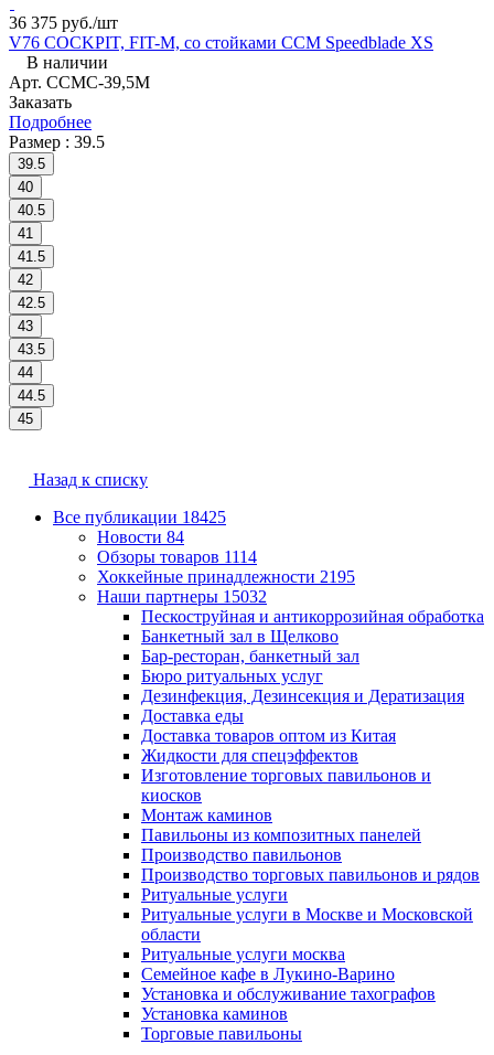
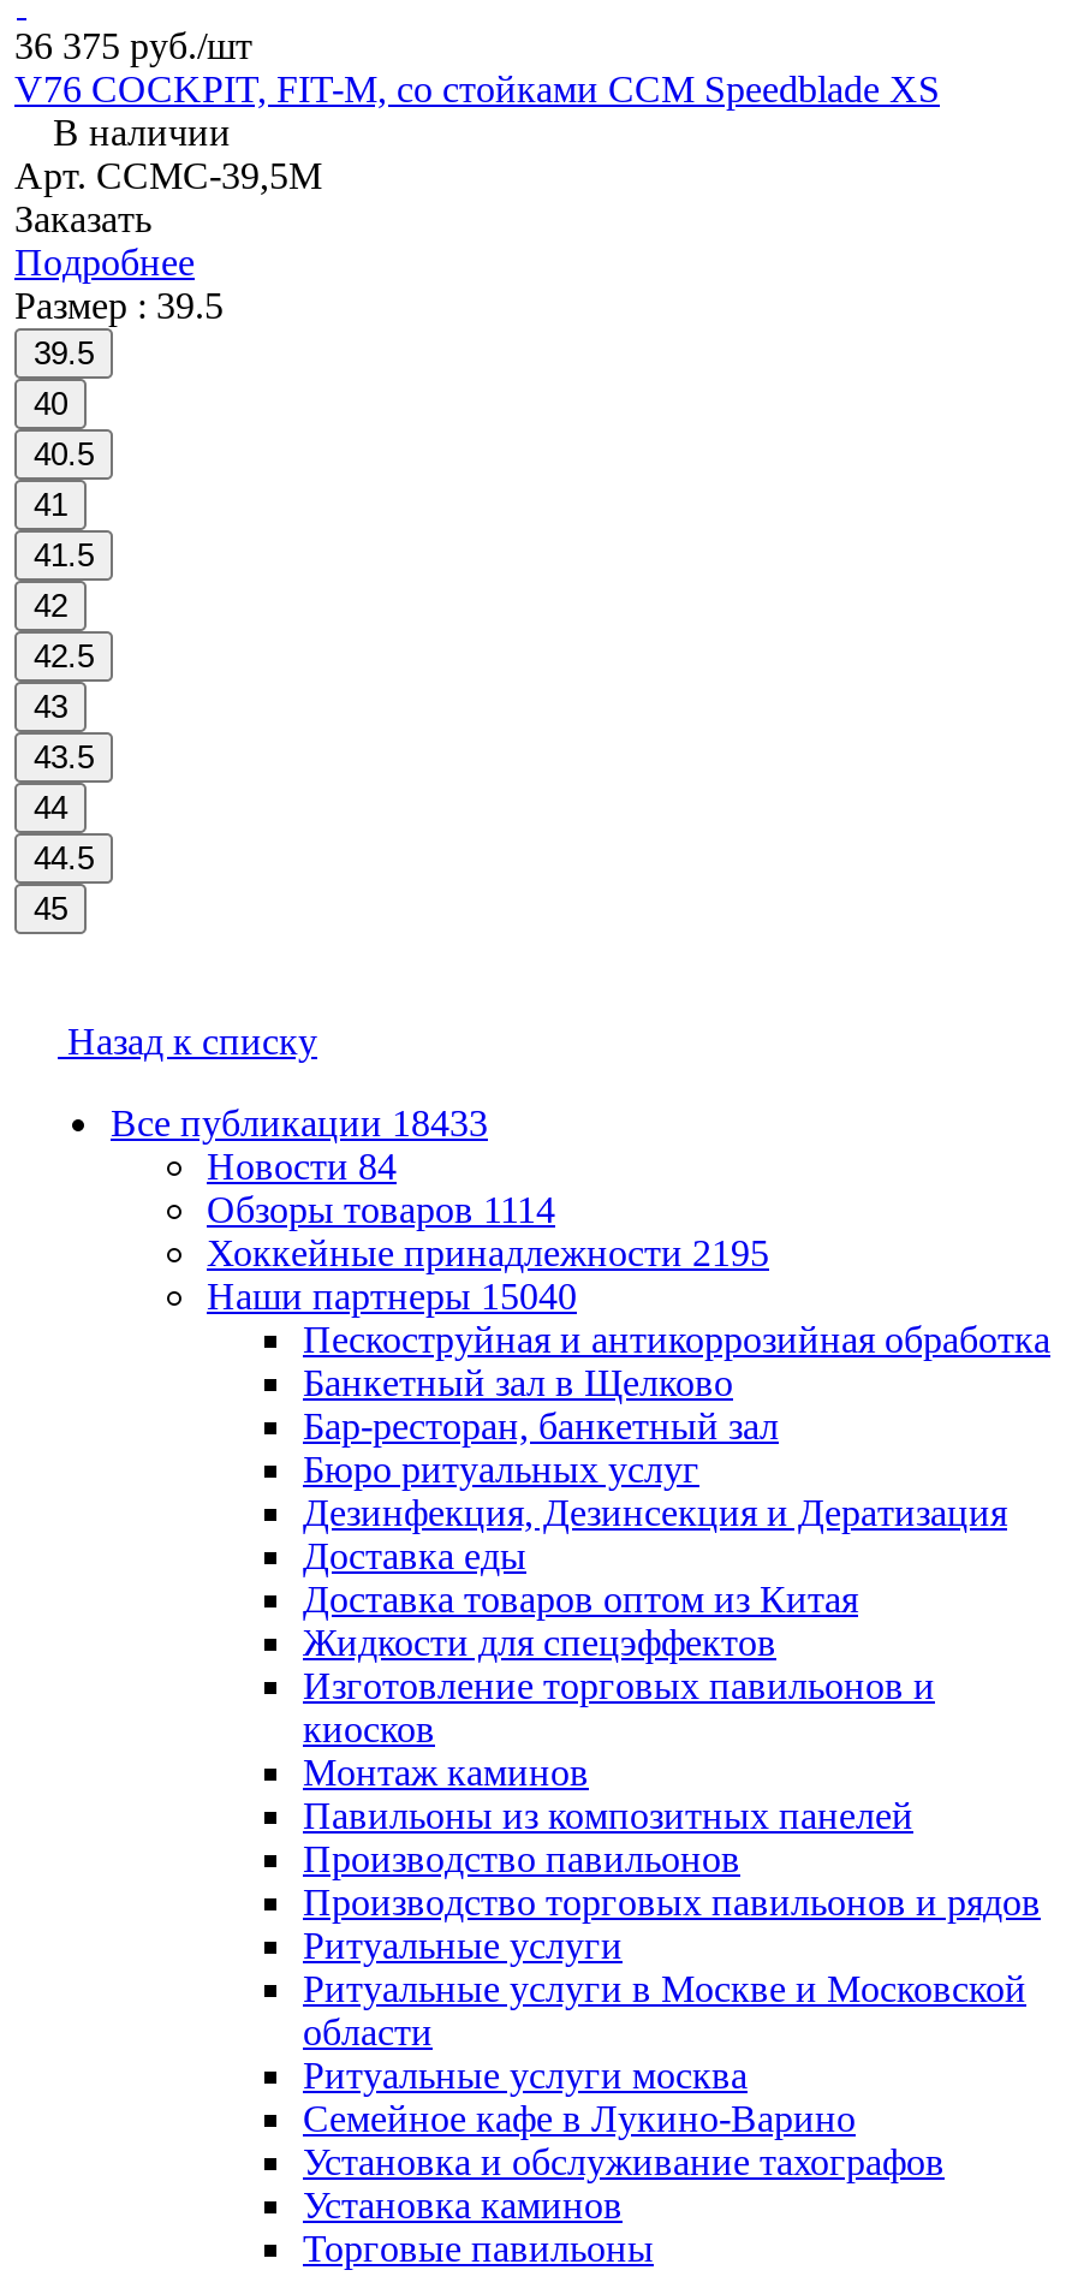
[53,508,226,526] Все публикации 18425 -> [111,1102,488,1143] Все публикации 18433
[97,587,267,606] Наши партнеры 15032 -> [207,1275,577,1316] Наши партнеры 15040

